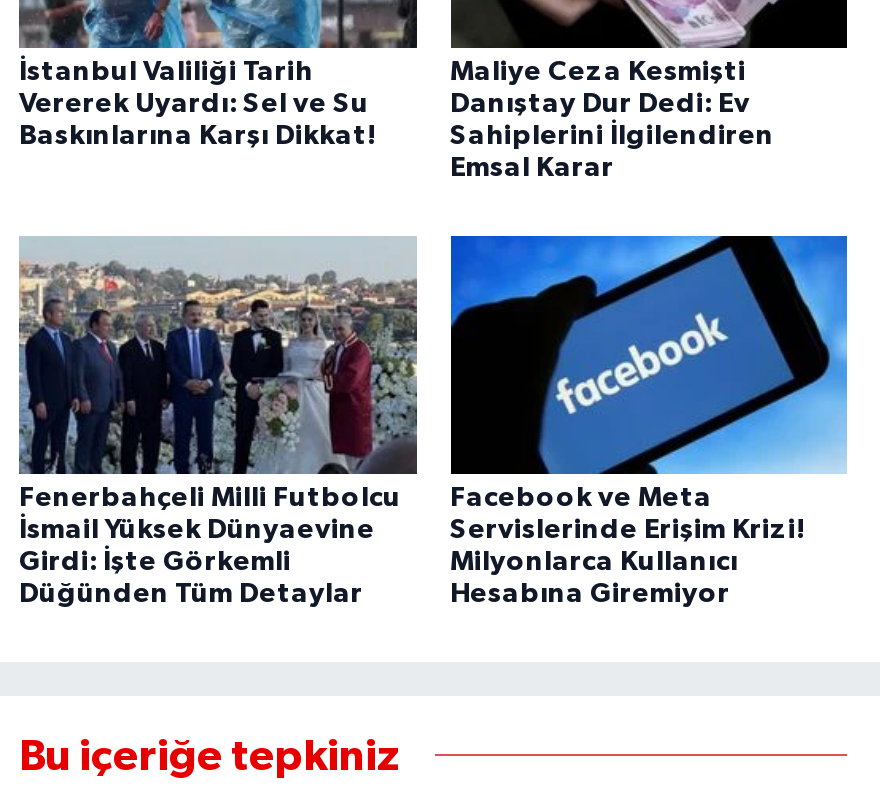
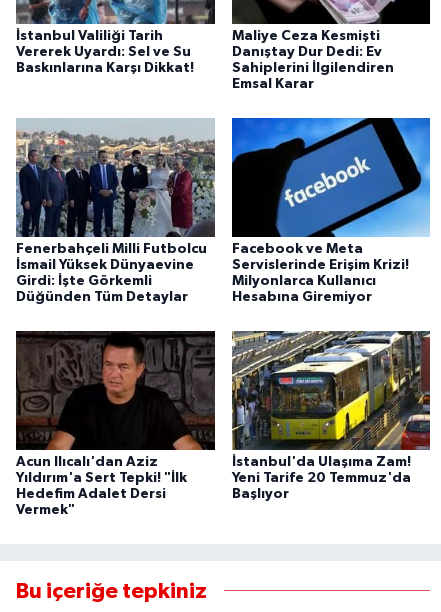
none -> [15,330,216,517] [image] | Acun Ilıcalı'dan Aziz | Yıldırım'a Sert Tepki! "İlk | Hedefim Adalet Dersi | Vermek"
none -> [231,330,431,501] [image] | İstanbul'da Ulaşıma Zam! | Yeni Tarife 20 Temmuz'da | Başlıyor

